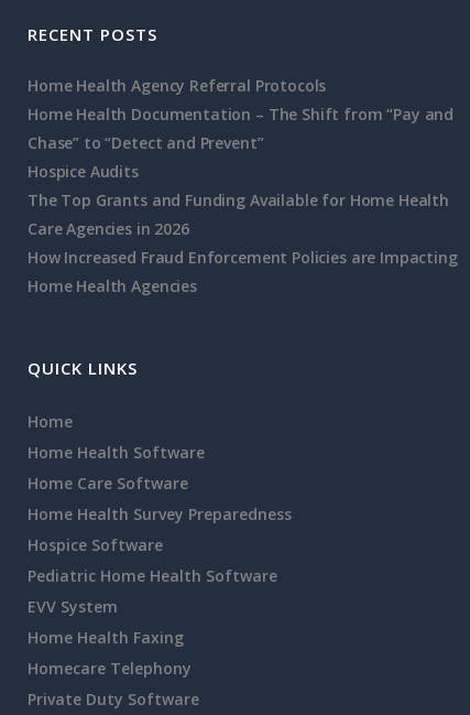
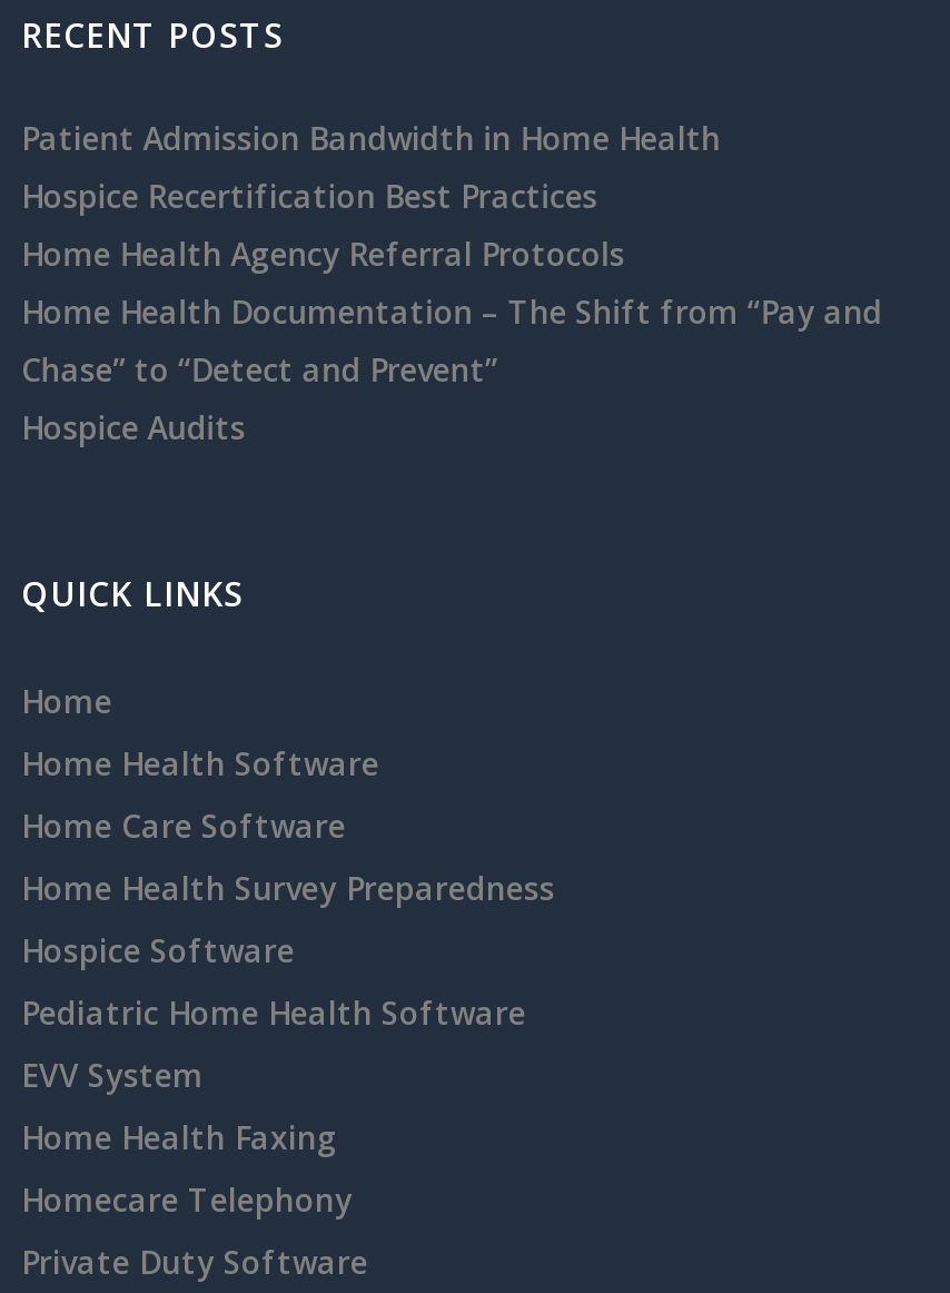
none -> [21,117,721,217] Patient Admission Bandwidth in Home Health | Hospice Recertification Best Practices
moved [28,75,454,182] -> [21,233,883,448]: Home Health Agency Referral Protocols | Home Health Documentation – The Shift from “Pay and | Chase” to “Detect and Prevent” | Hospice Audits
[28,189,458,296] The Top Grants and Funding Available for Home Health | Care Agencies in 2026 | How Increased Fraud Enforcement Policies are Impacting | Home Health Agencies -> none

